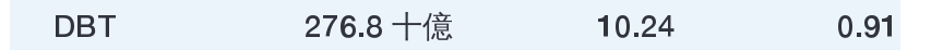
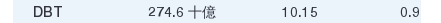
[305,6,453,43] 276.8十億 -> [148,3,216,20] 274.6十億
[597,6,676,43] 10.24 -> [282,3,318,20] 10.15
[837,6,898,43] 0.91 -> [400,3,420,20] 0.9

